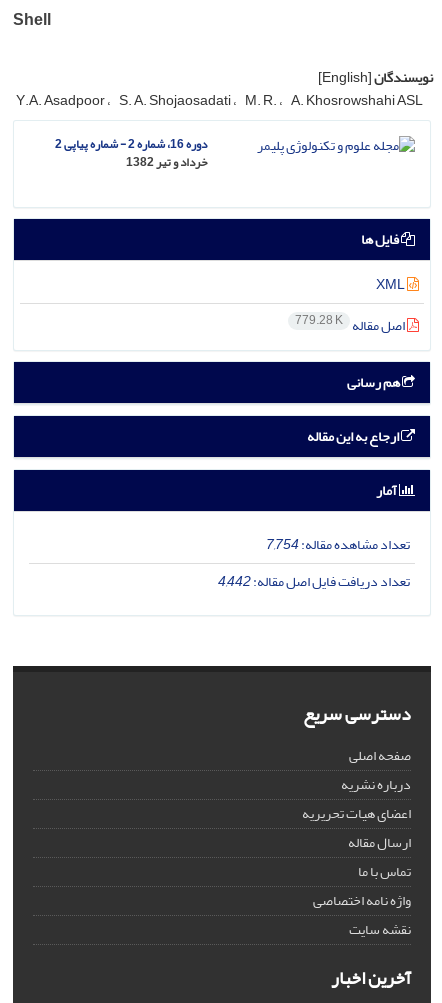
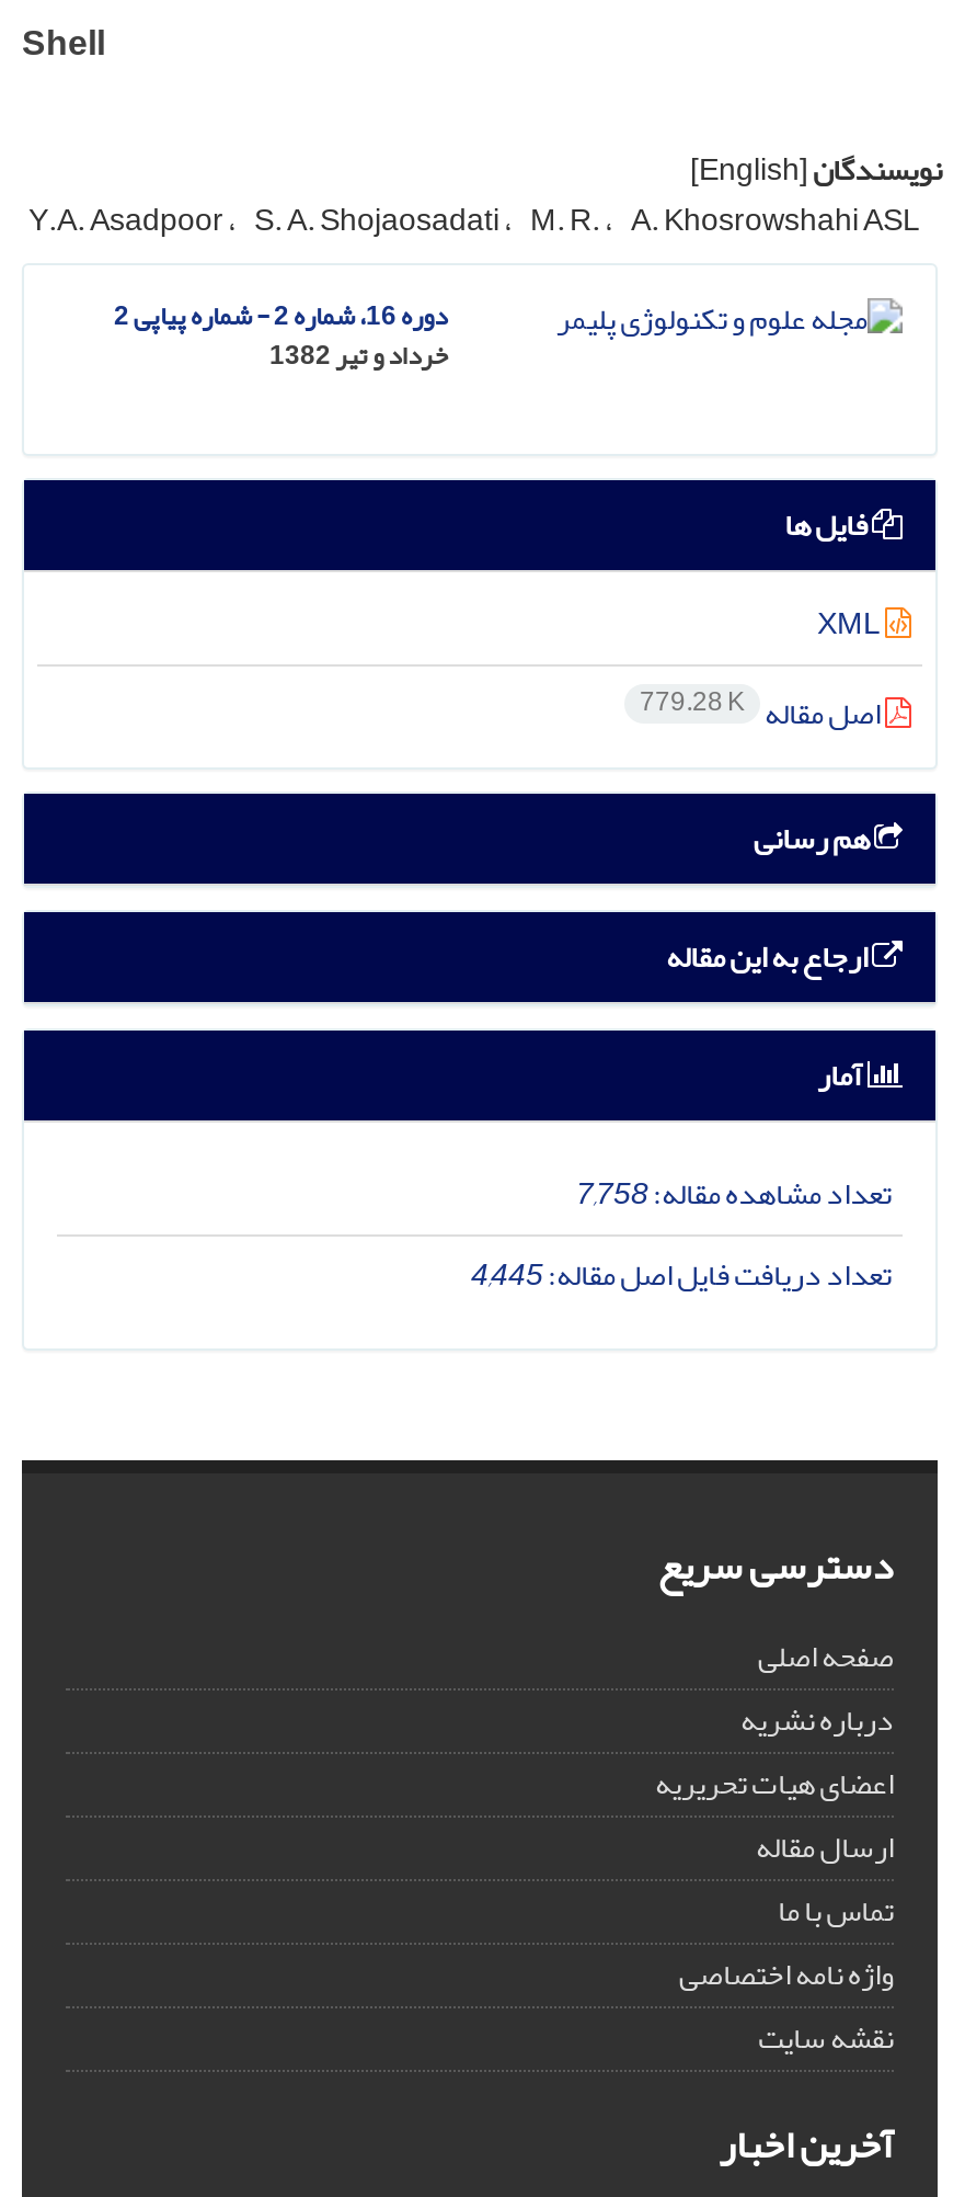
[266,531,410,558] تعداد مشاهده مقاله:7,754 -> [576,1164,892,1223] تعداد مشاهده مقاله:7,758
[218,568,410,595] تعداد دریافت فایل اصل مقاله:4,442 -> [471,1245,892,1304] تعداد دریافت فایل اصل مقاله:4,445

